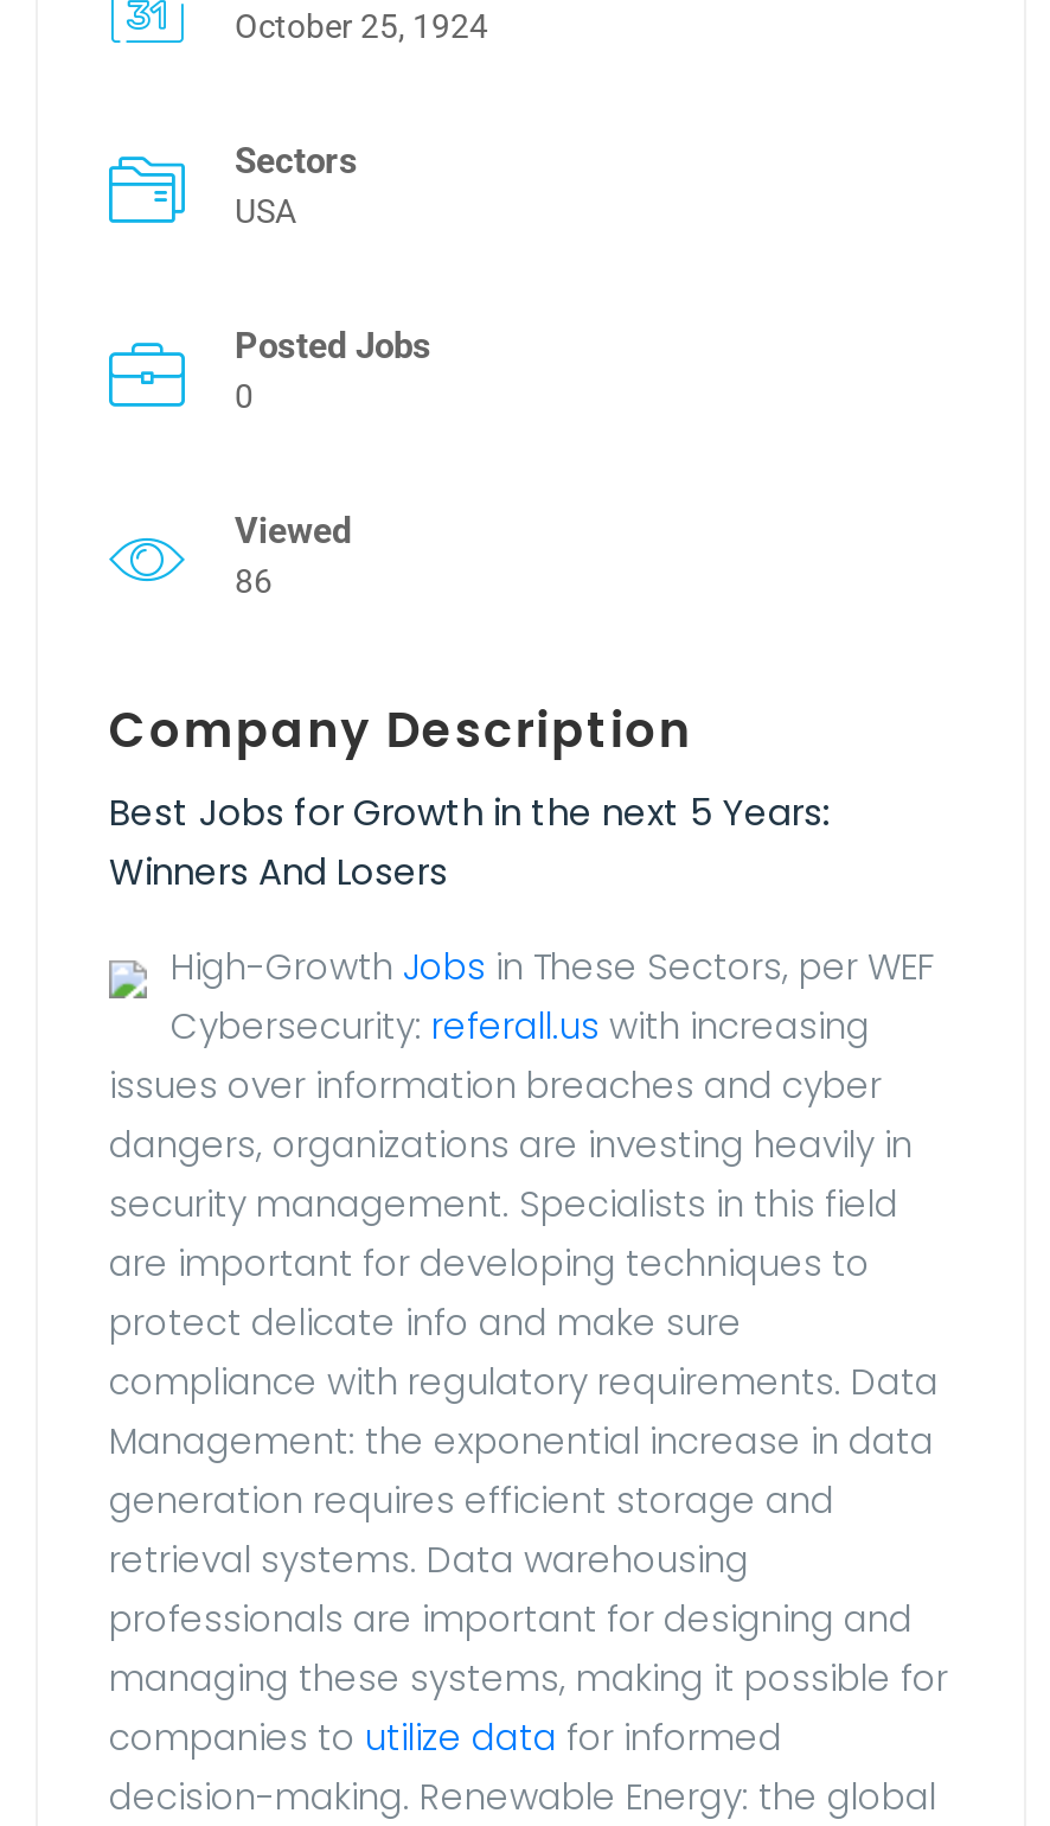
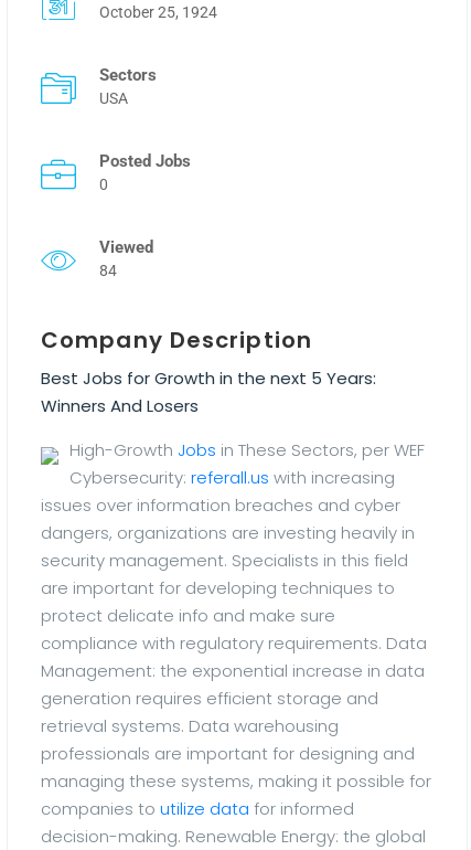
[235,562,273,600] 86 -> [99,262,117,279] 84

